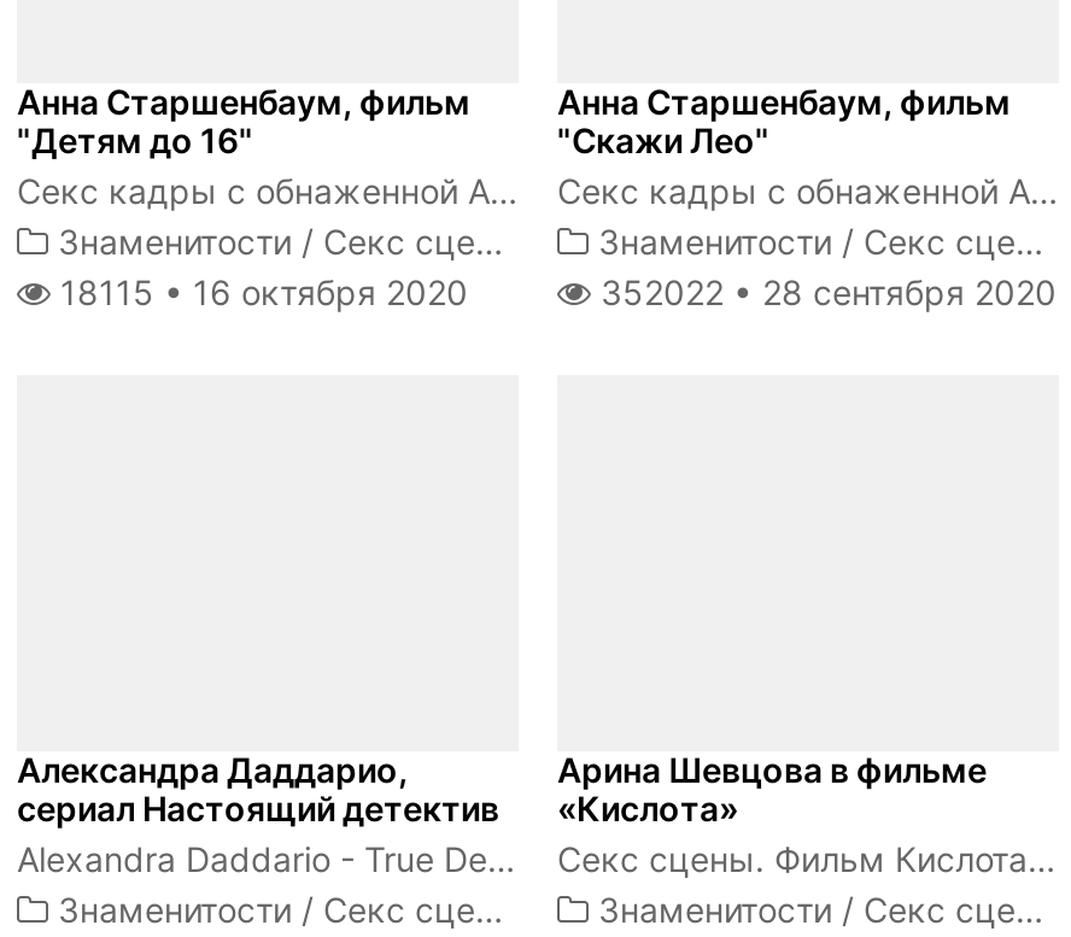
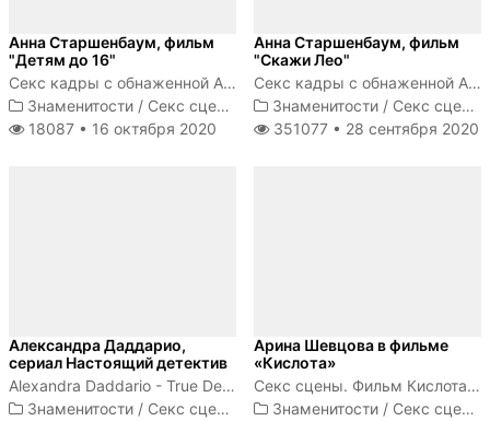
[51,271,468,312] 18115 • 16 октября 2020 -> [24,119,217,138] 18087 • 16 октября 2020
[591,271,1057,312] 352022 • 28 сентября 2020 -> [269,119,479,138] 351077 • 28 сентября 2020

